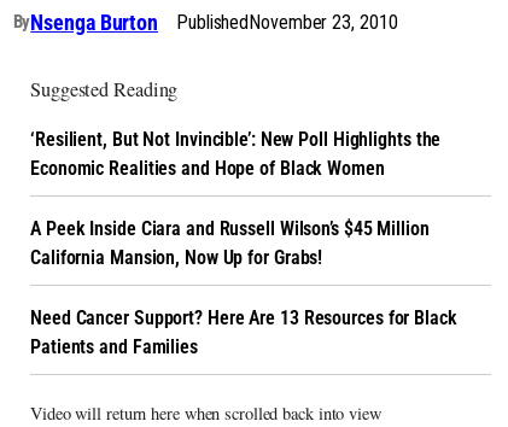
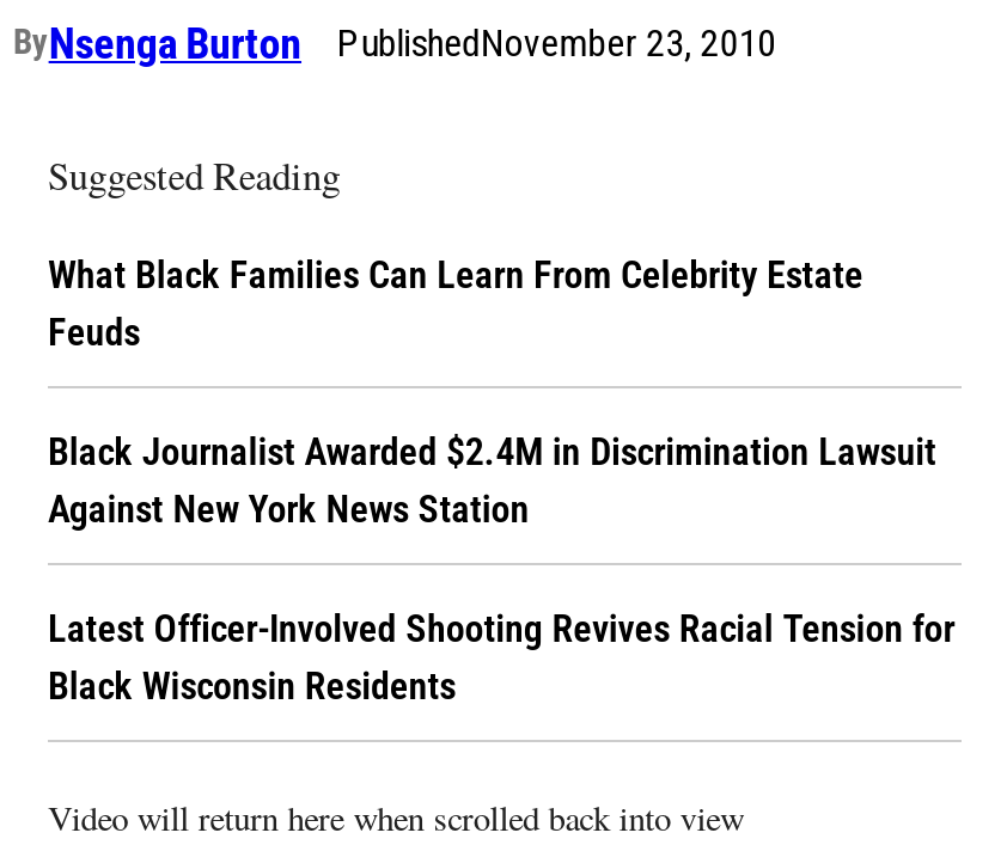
[30,128,441,180] ‘Resilient, But Not Invincible’: New Poll Highlights the | Economic Realities and Hope of Black Women -> [48,253,863,355] What Black Families Can Learn From Celebrity Estate | Feuds
[30,217,429,269] A Peek Inside Ciara and Russell Wilson’s $45 Million | California Mansion, Now Up for Grabs! -> [48,430,936,532] Black Journalist Awarded $2.4M in Discrimination Lawsuit | Against New York News Station
[30,307,457,358] Need Cancer Support? Here Are 13 Resources for Black | Patients and Families -> [48,606,955,709] Latest Officer-Involved Shooting Revives Racial Tension for | Black Wisconsin Residents

